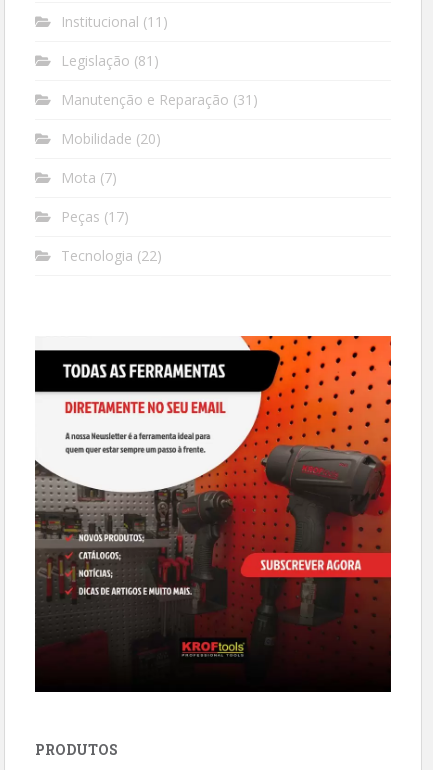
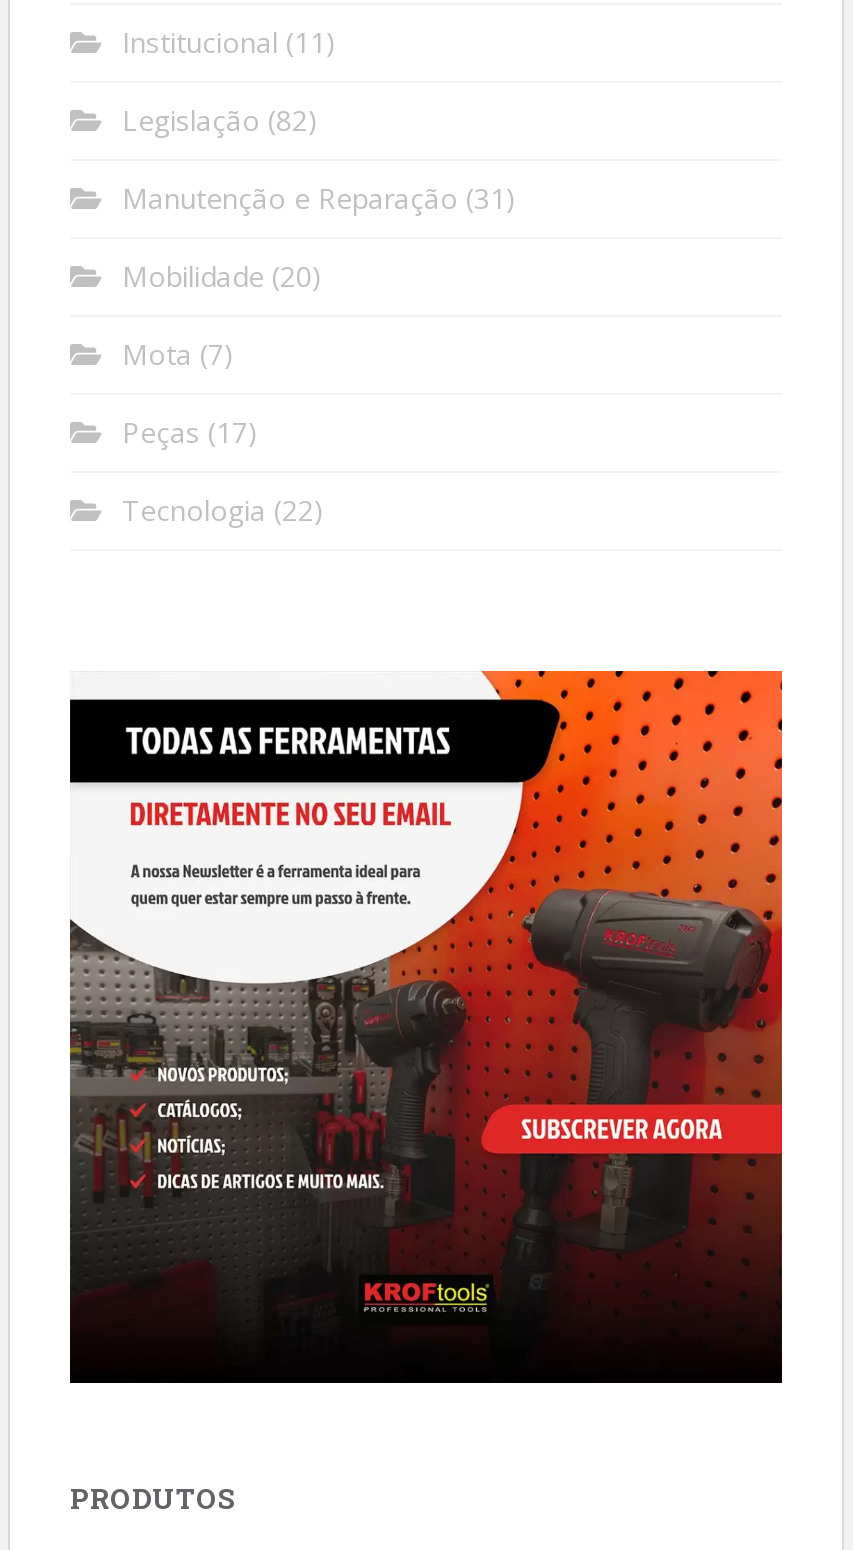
[61,51,159,70] Legislação (81) -> [122,101,318,139] Legislação (82)

